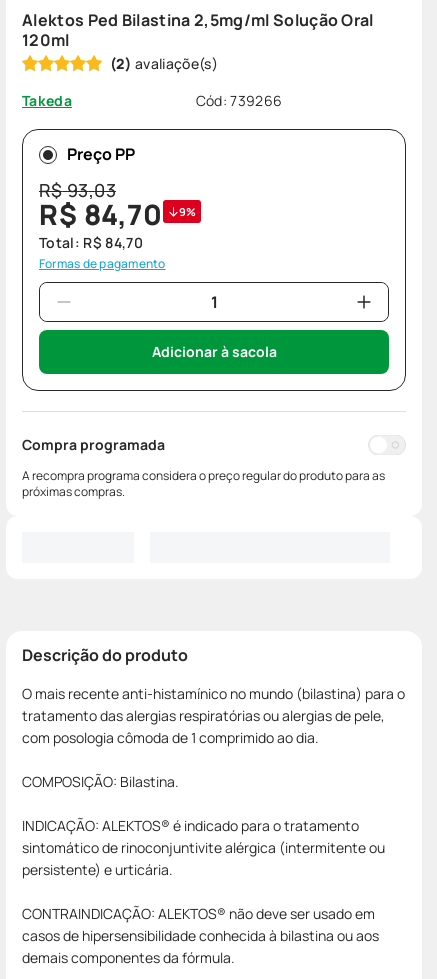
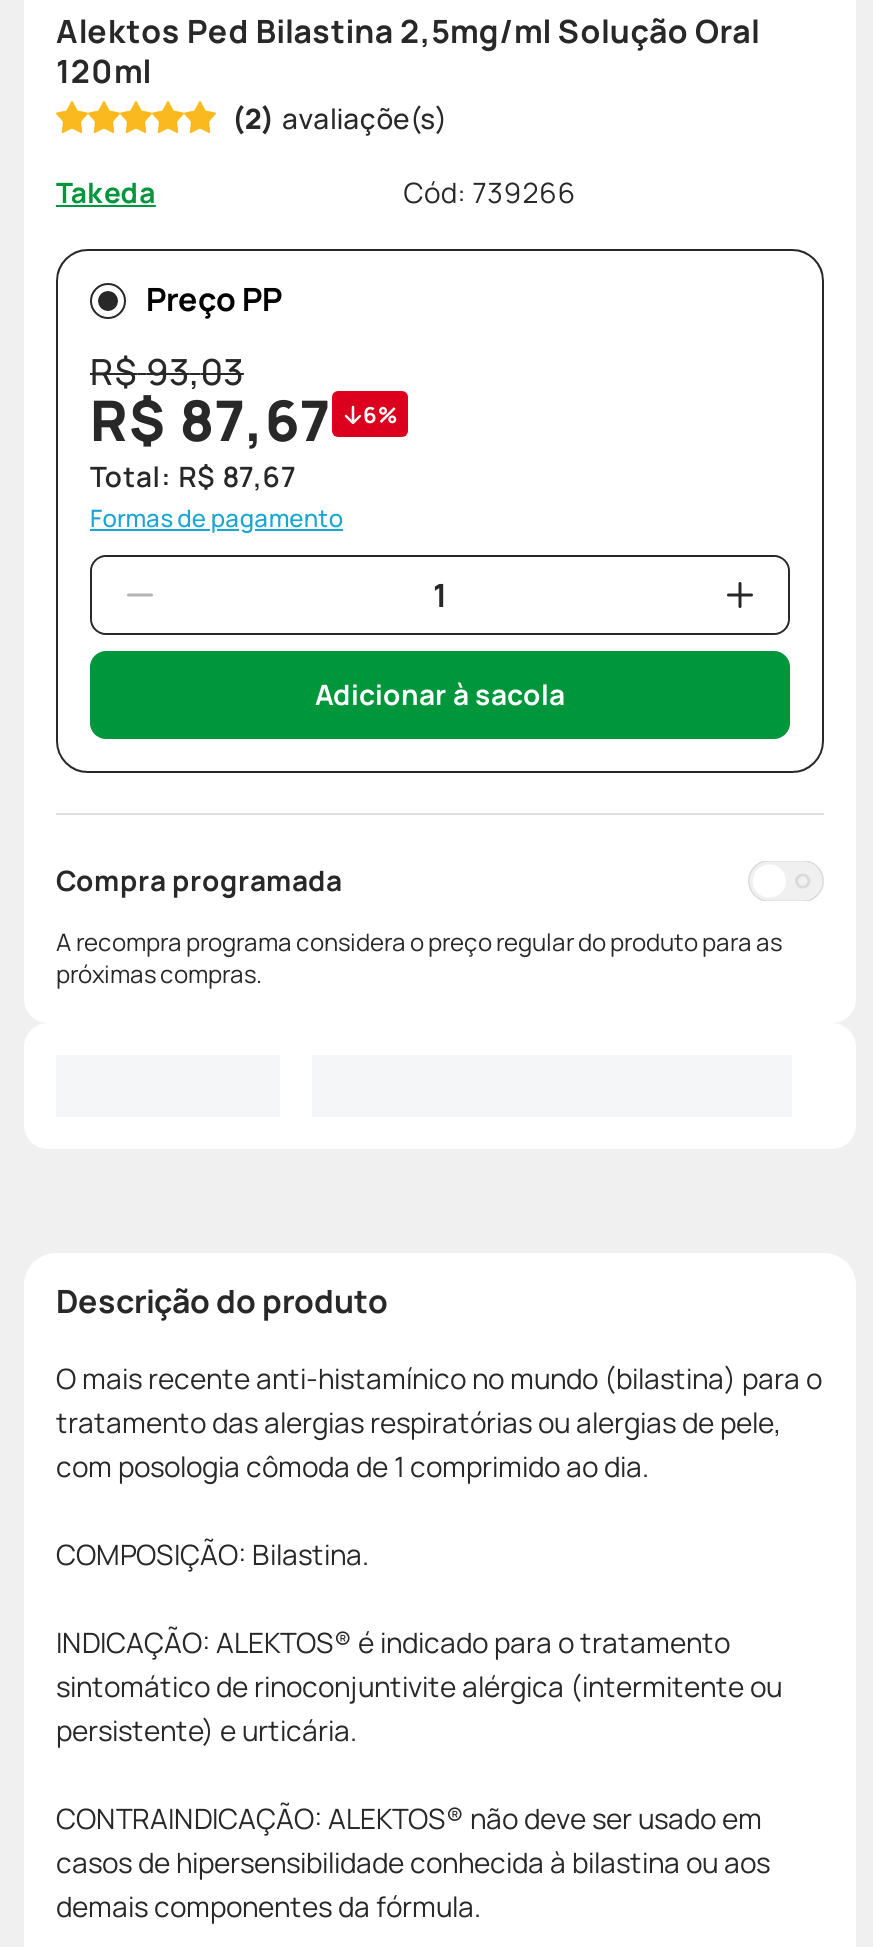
[39,195,162,233] R$ 84,70 -> [90,381,331,457] R$ 87,67
[178,204,196,219] 9% -> [363,399,398,429] 6%
[39,233,143,252] Total: R$ 84,70 -> [90,457,296,495] Total: R$ 87,67

